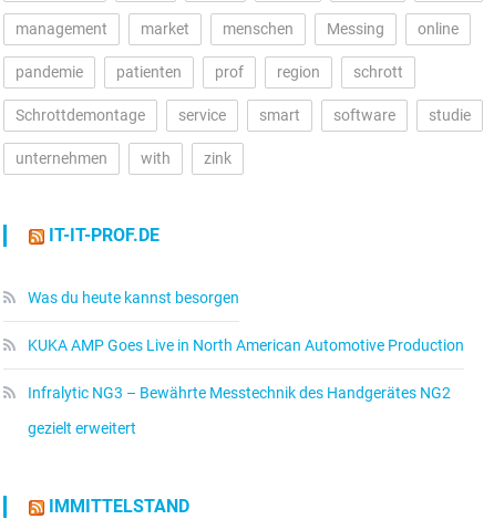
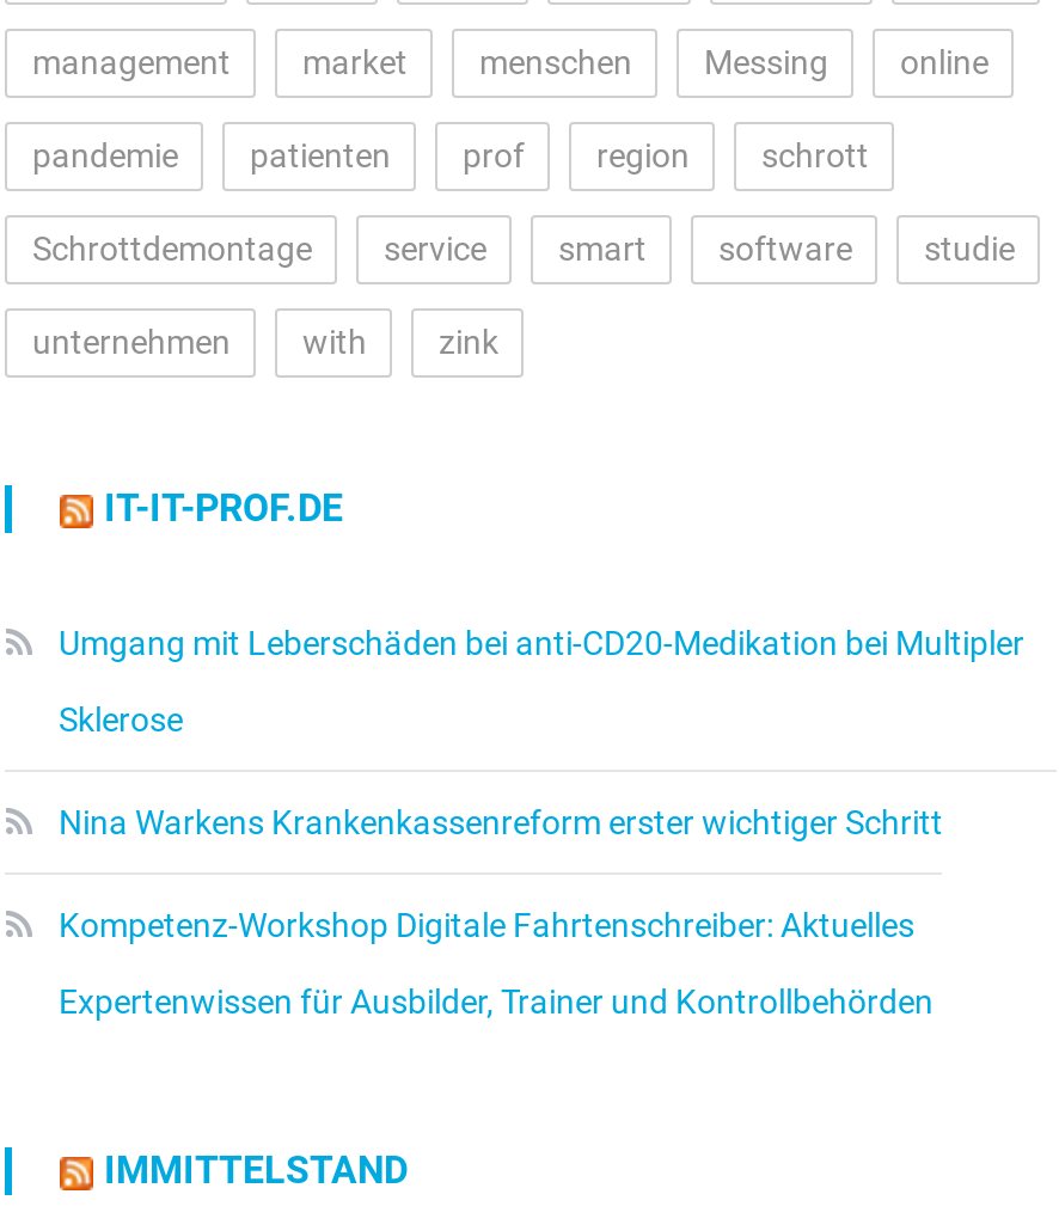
[28,289,465,437] Was du heute kannst besorgen | KUKA AMP Goes Live in North American Automotive Production | Infralytic NG3 – Bewährte Messtechnik des Handgerätes NG2 | gezielt erweitert -> [59,623,1024,1020] Umgang mit Leberschäden bei anti-CD20-Medikation bei Multipler | Sklerose | Nina Warkens Krankenkassenreform erster wichtiger Schritt | Kompetenz-Workshop Digitale Fahrtenschreiber: Aktuelles | Expertenwissen für Ausbilder, Trainer und Kontrollbehörden

